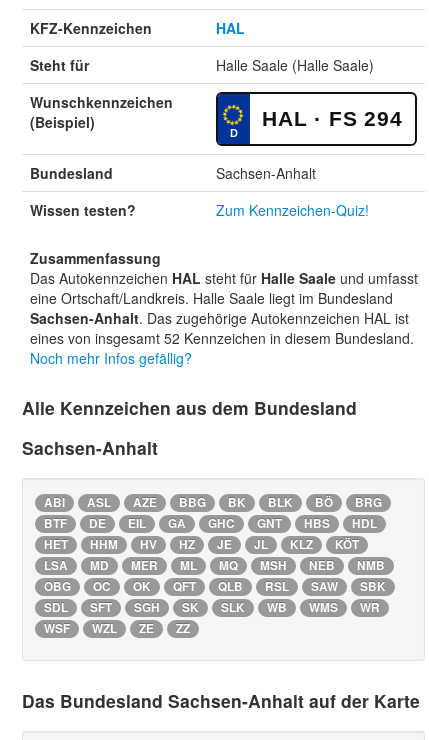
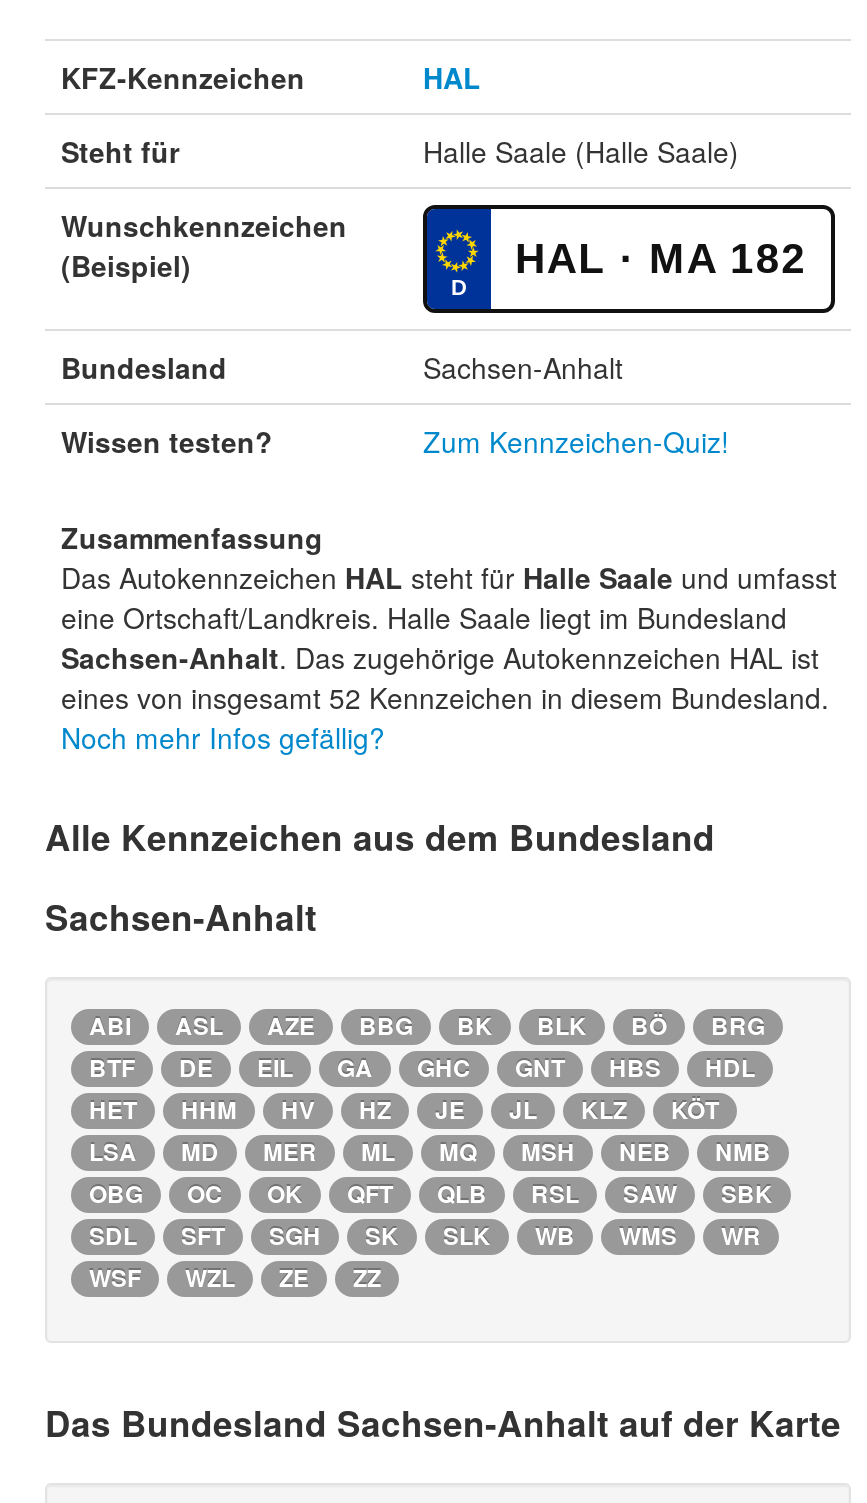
[262,107,403,130] HAL · FS 294 -> [515,235,807,281] HAL · MA 182

